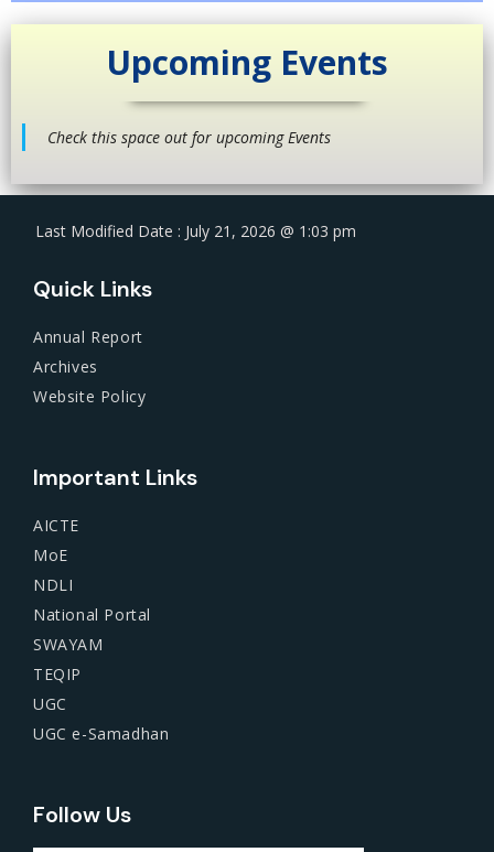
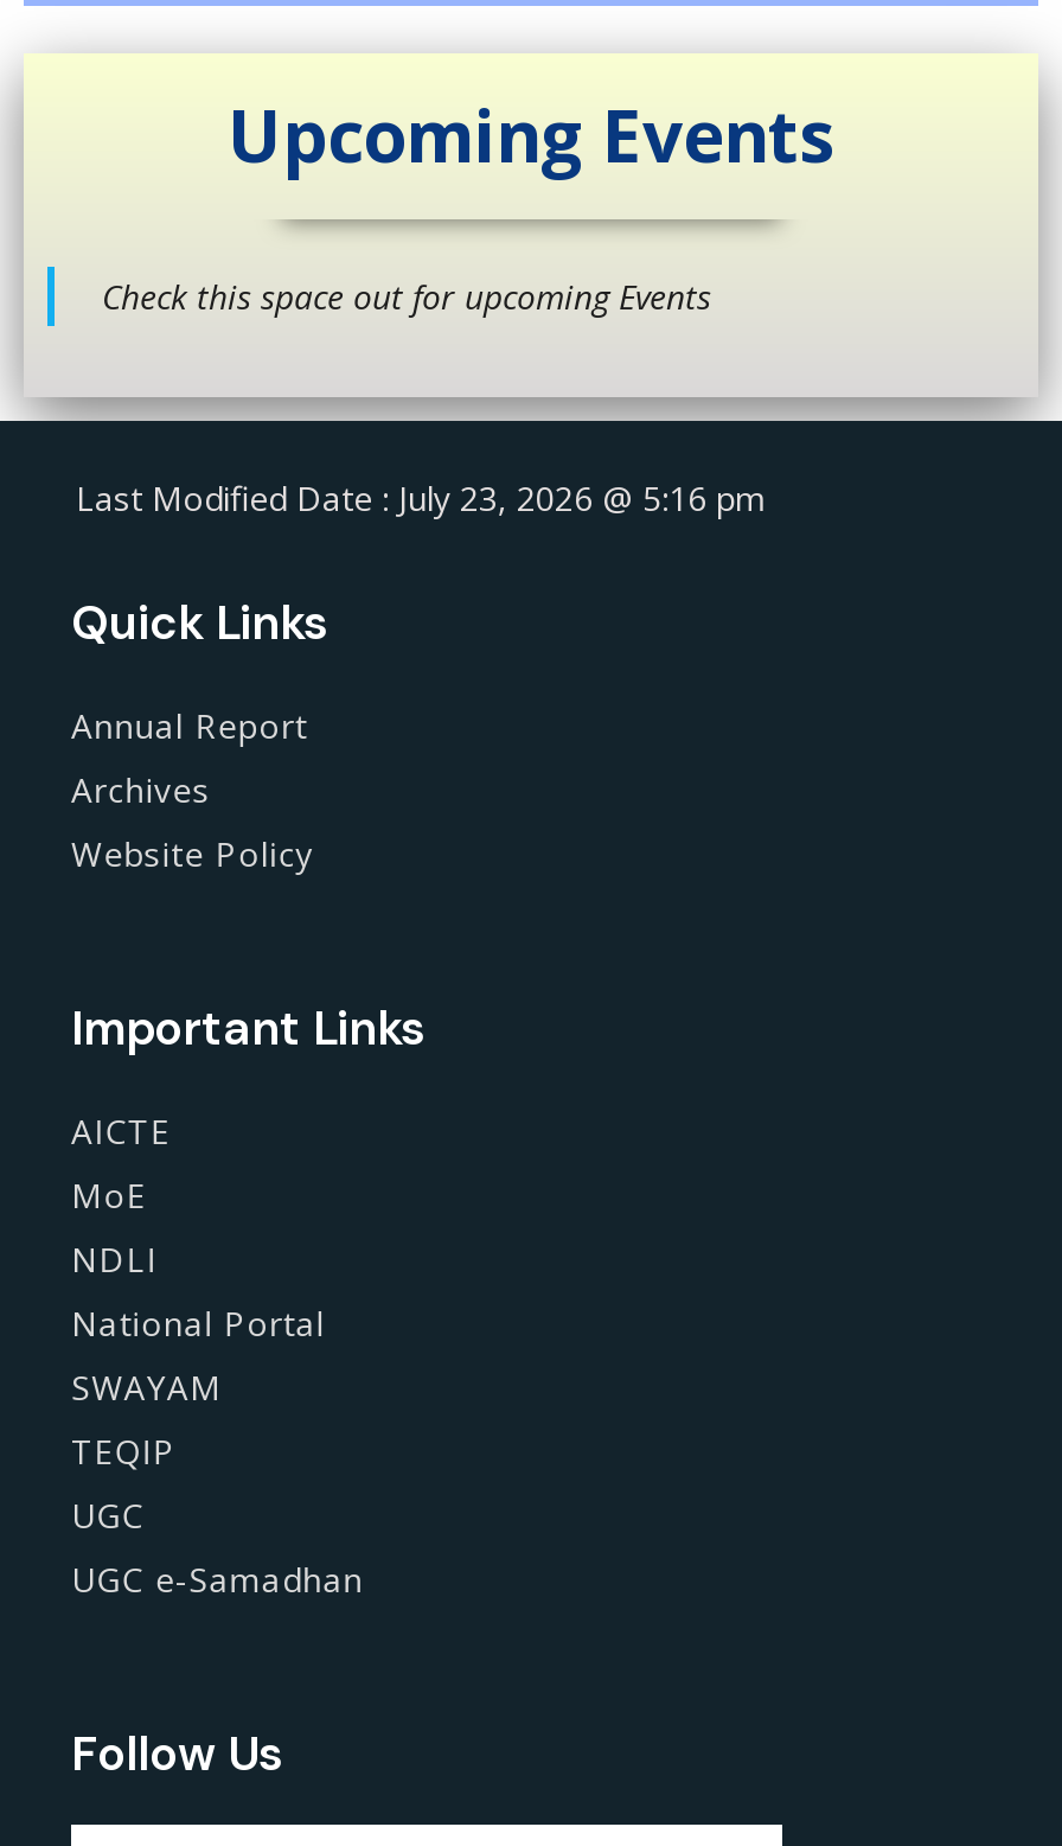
[35,220,356,241] Last Modified Date : July 21, 2026 @ 1:03 pm -> [76,474,766,520] Last Modified Date : July 23, 2026 @ 5:16 pm

